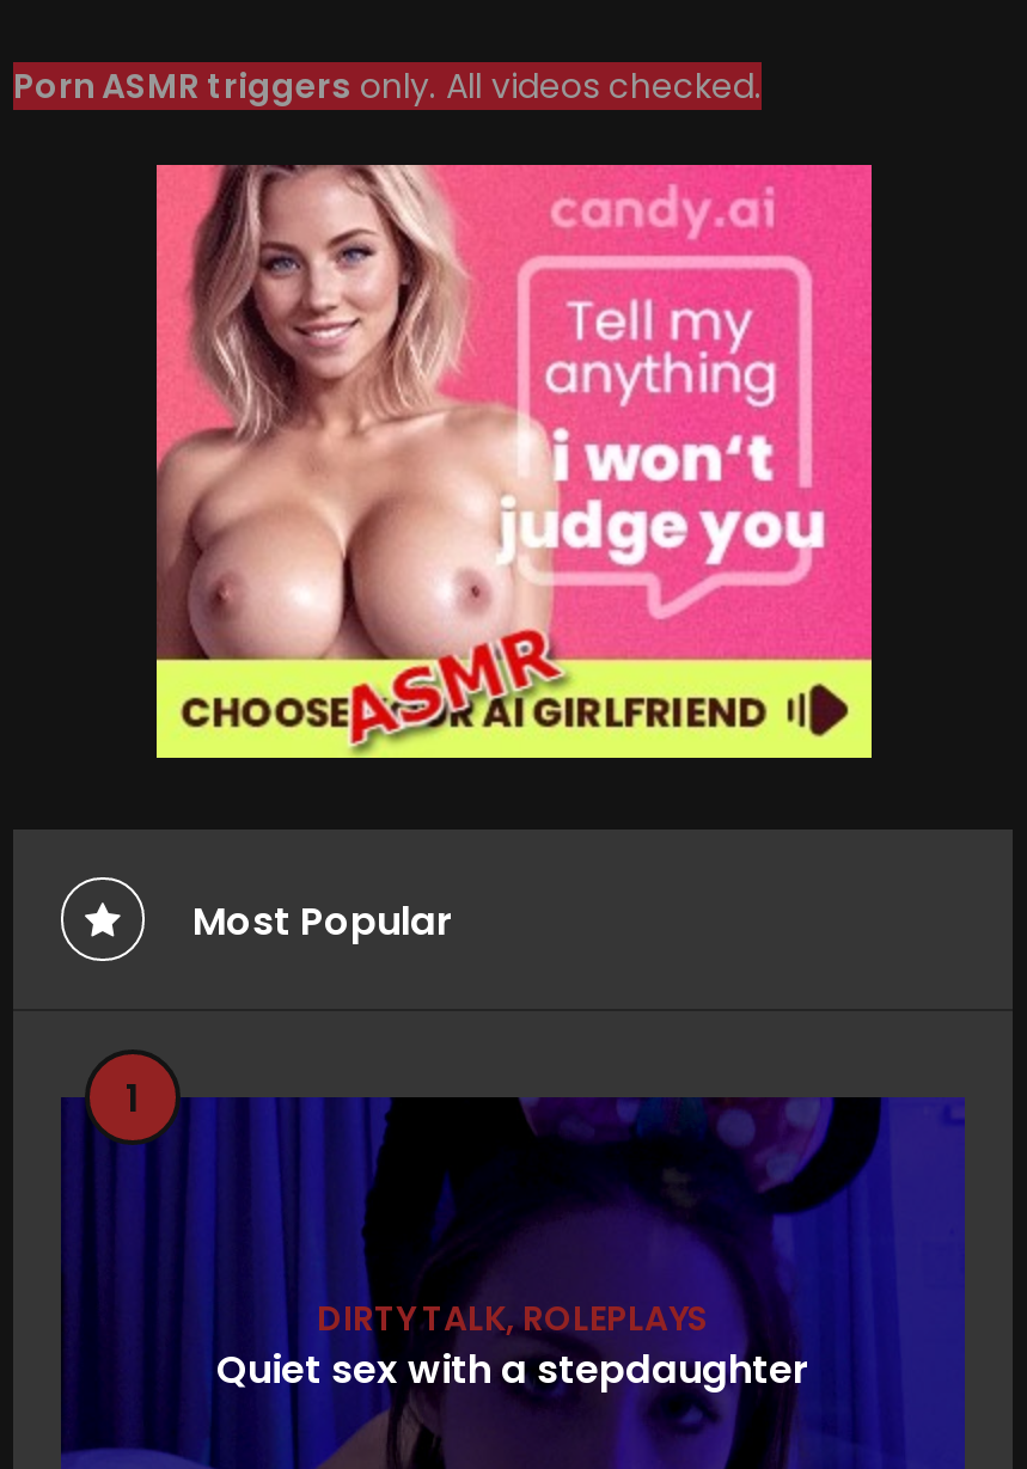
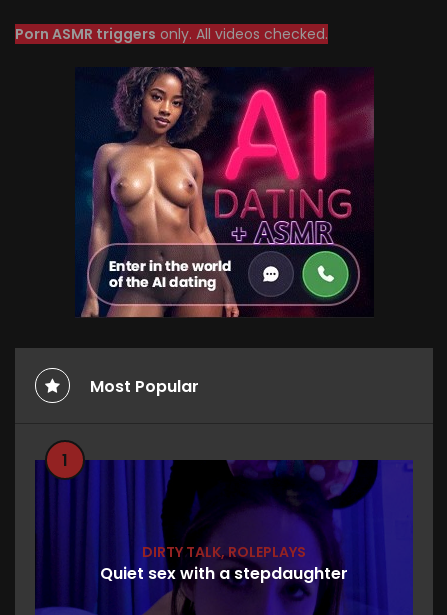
[154,161,874,761] [image] -> [75,67,374,318] [image]

